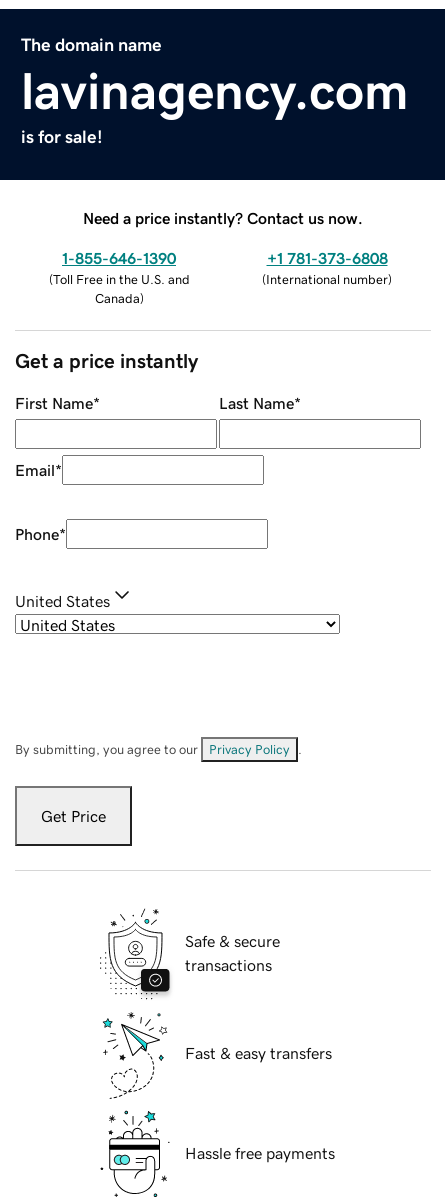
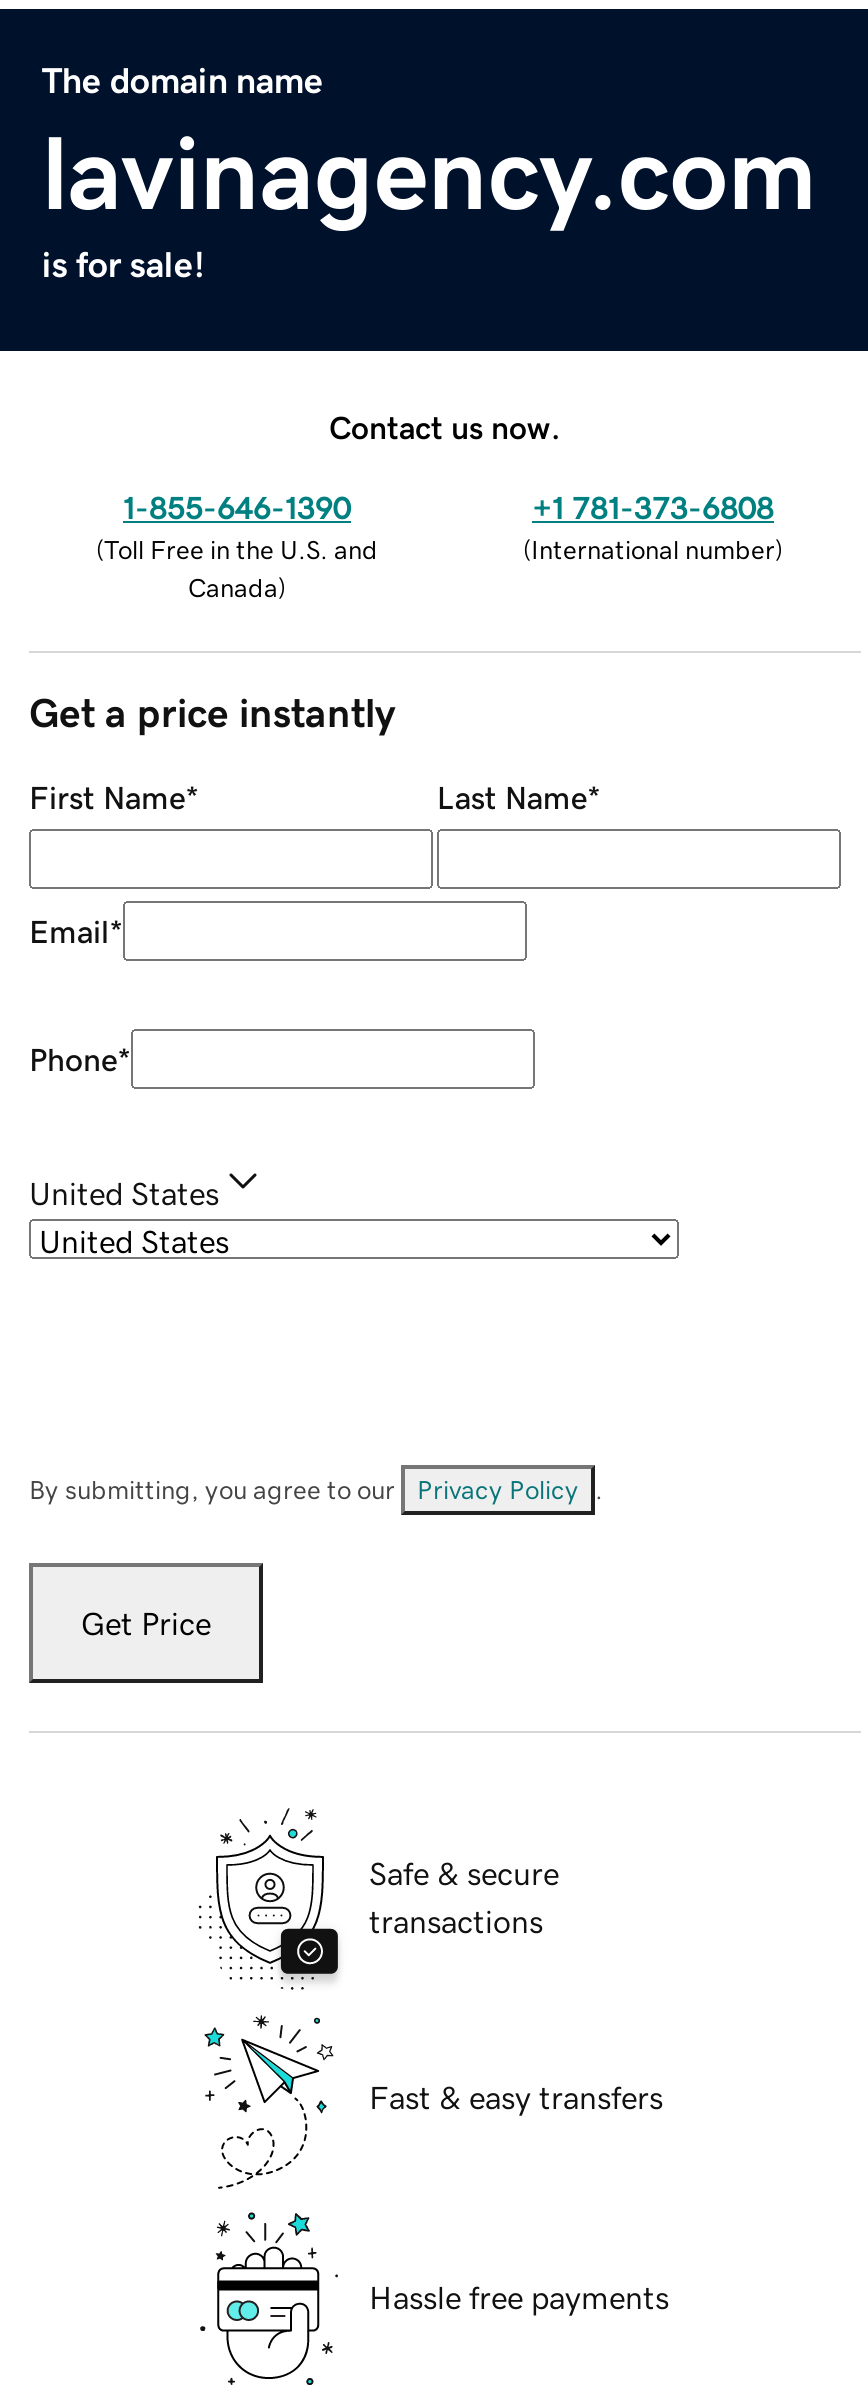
[83,210,363,226] Need a price instantly? Contact us now. -> [329,410,561,442] Contact us now.

